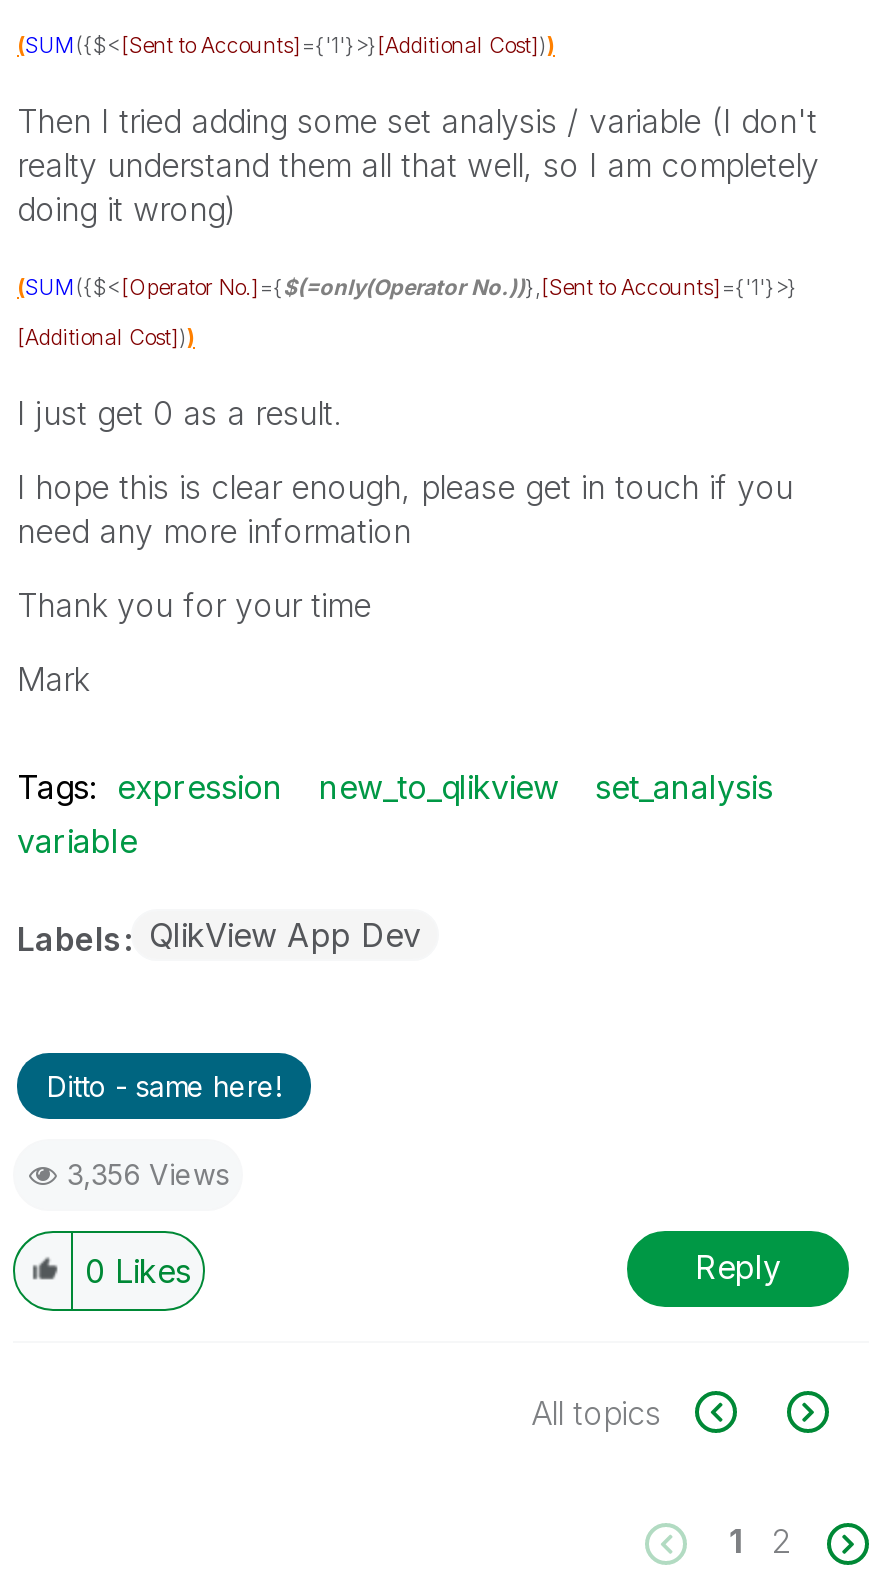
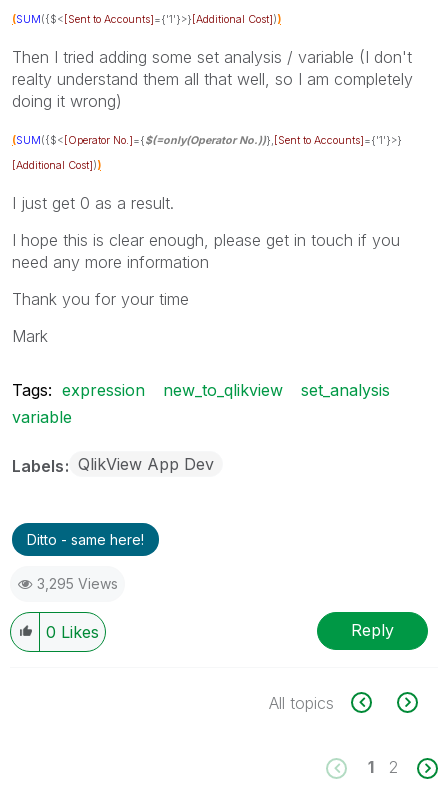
[67,1156,229,1190] 3,356 Views -> [37,574,118,591] 3,295 Views

